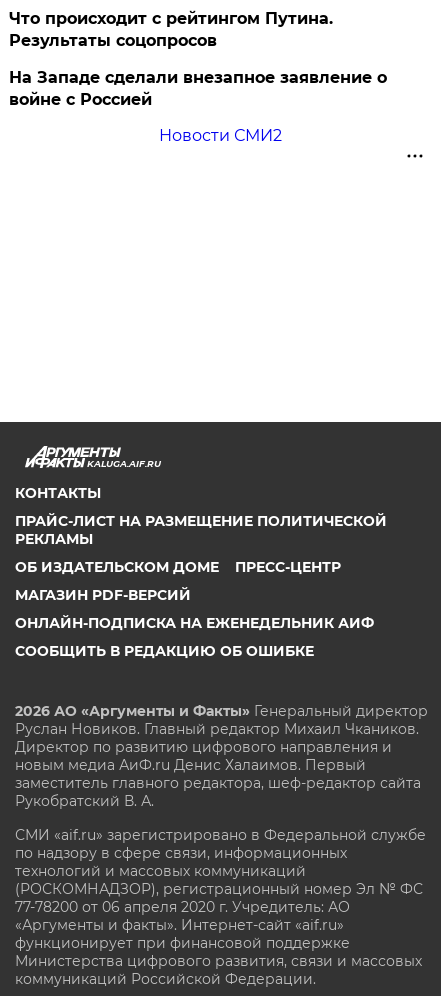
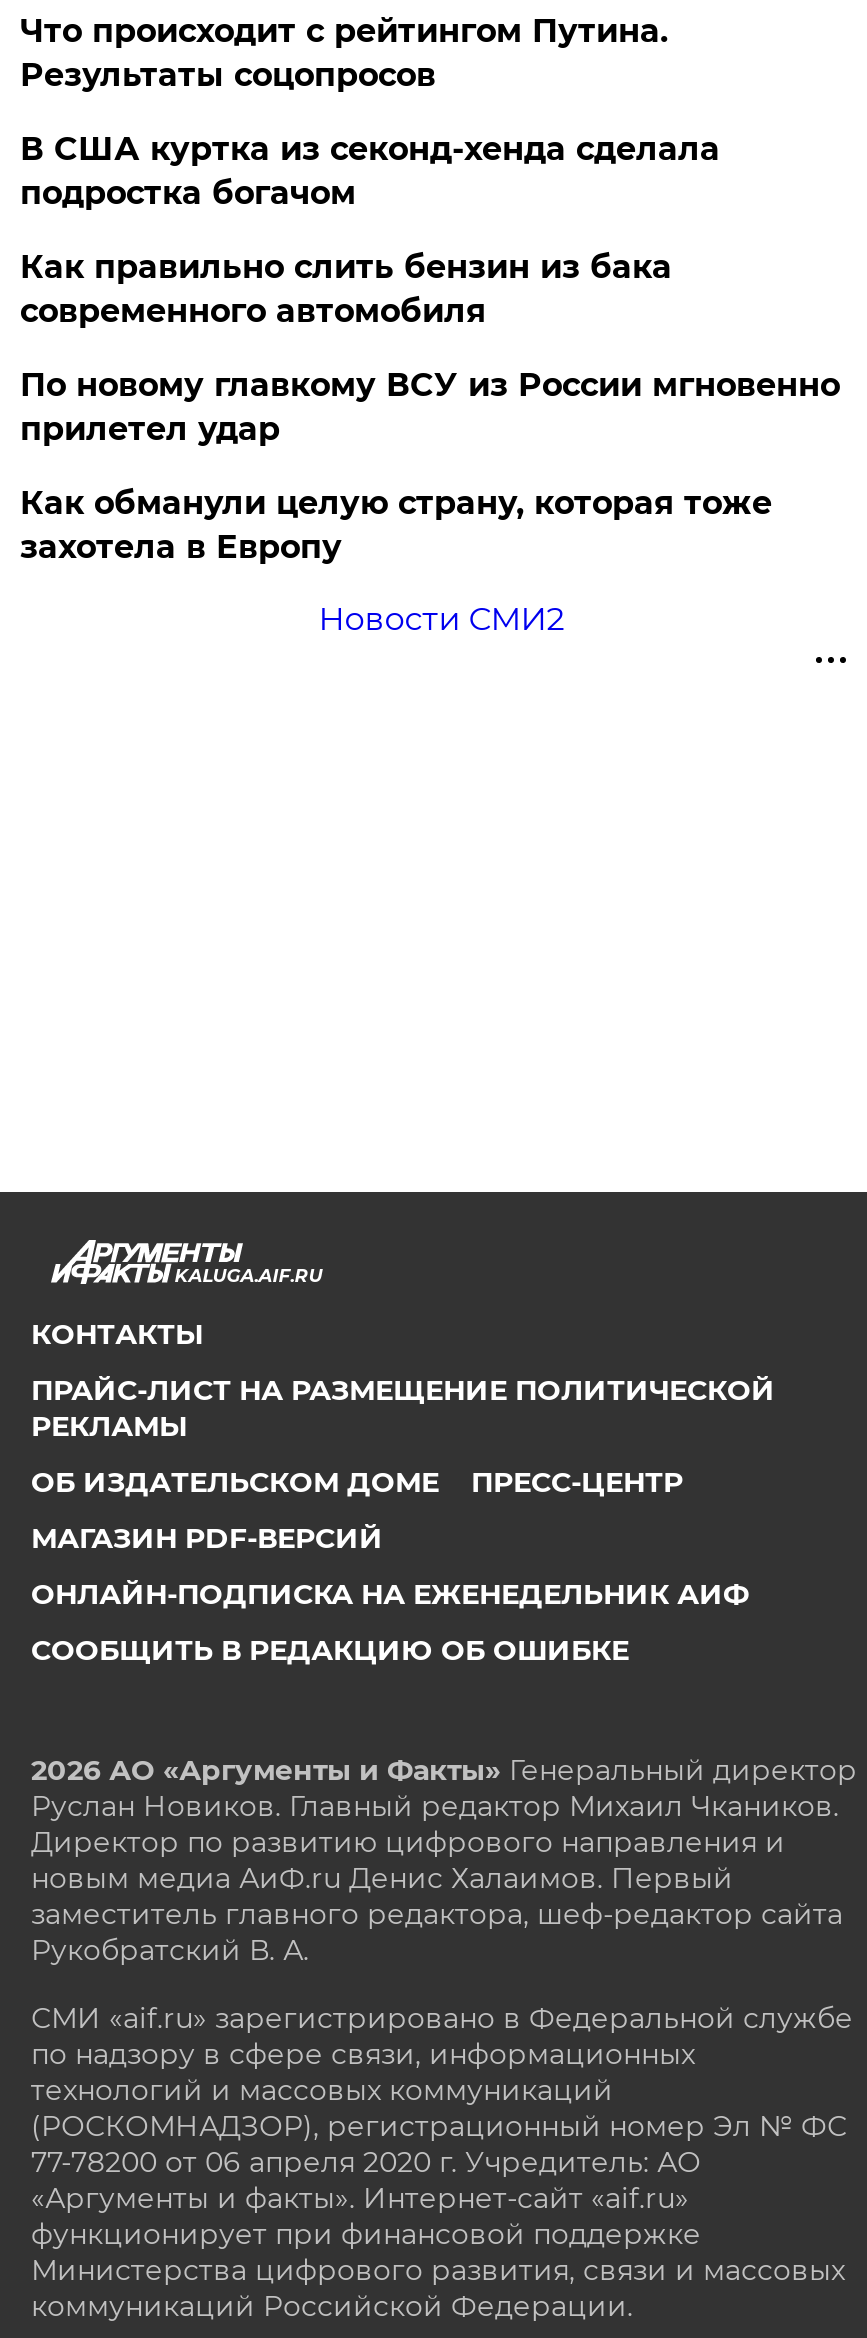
[9,68,387,109] На Западе сделали внезапное заявление о | войне с Россией -> [20,130,840,566] В США куртка из секонд-хенда сделала | подростка богачом | Как правильно слить бензин из бака | современного автомобиля | По новому главкому ВСУ из России мгновенно | прилетел удар | Как обманули целую страну, которая тоже | захотела в Европу

